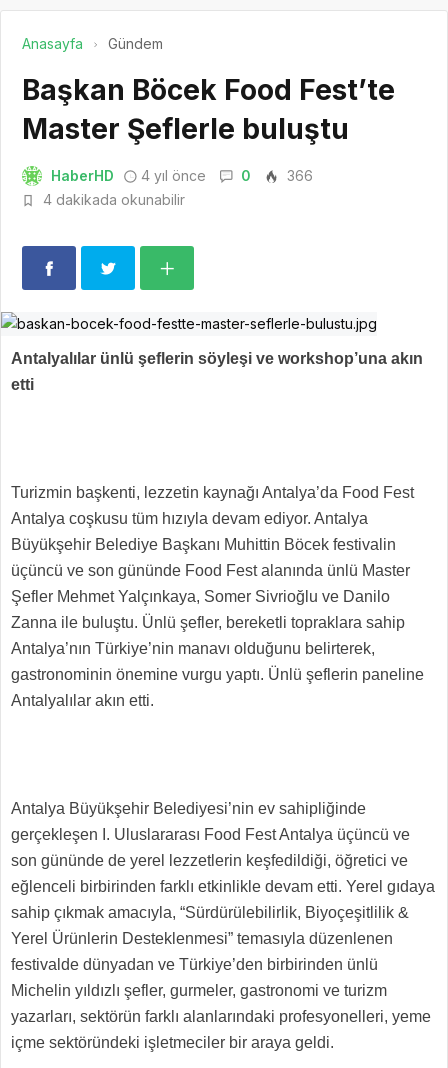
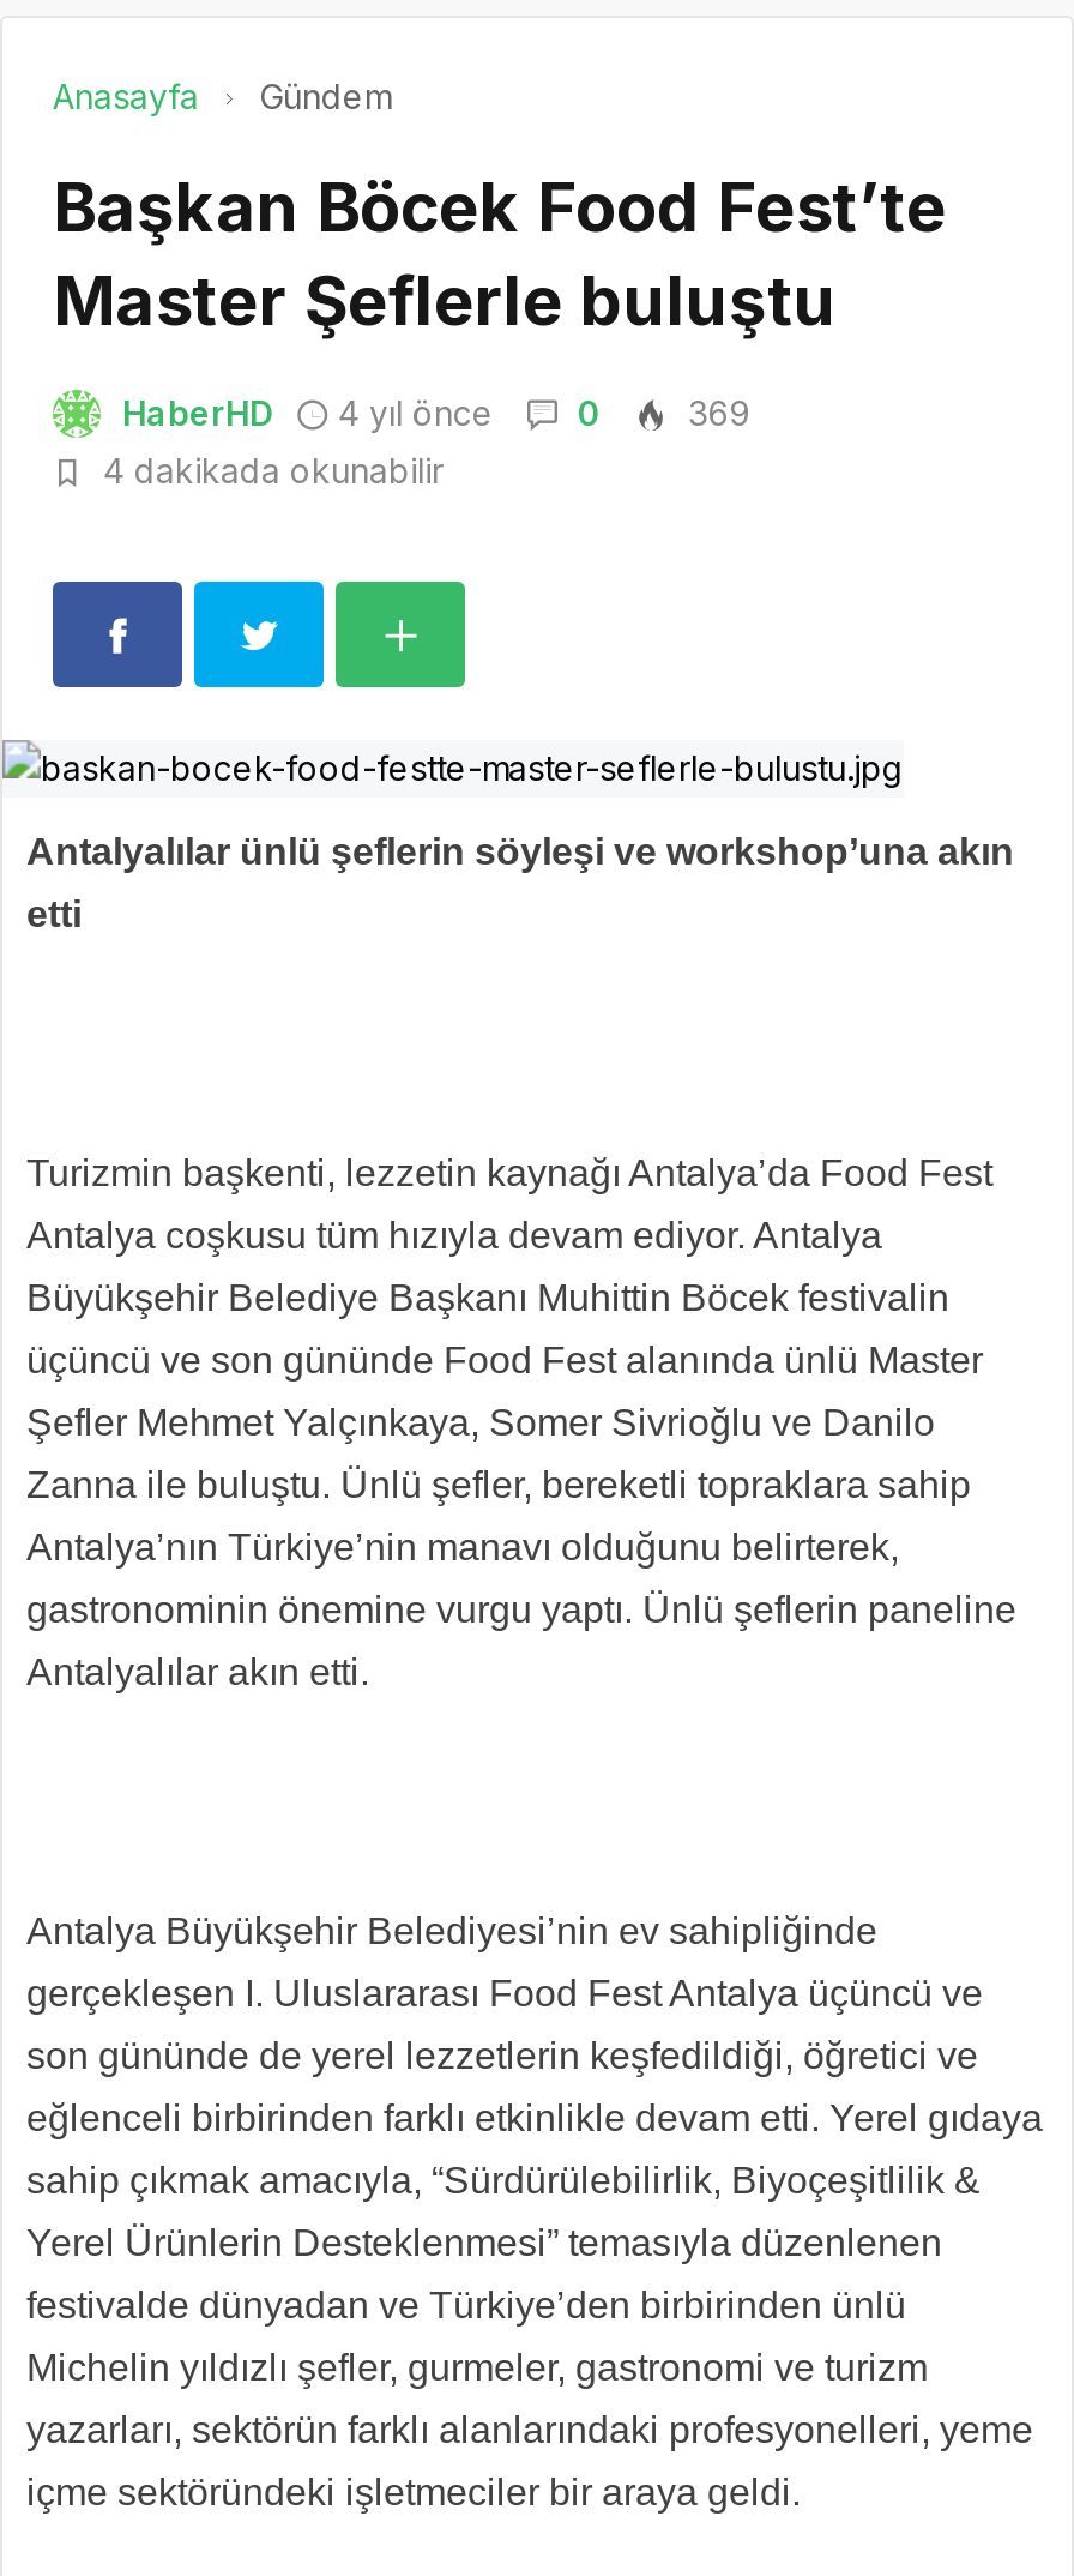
[241,167,313,184] 0 366 -> [578,391,750,432] 0 369

